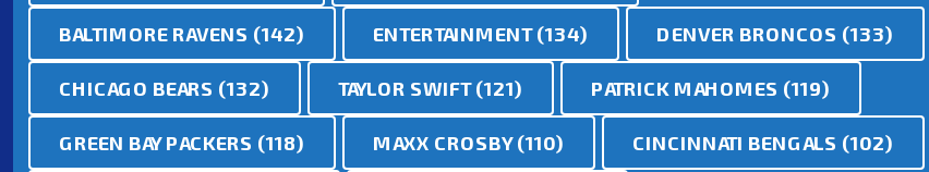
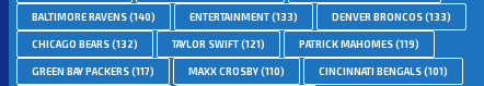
[59,22,305,46] BALTIMORE RAVENS (142) -> [32,11,155,23] BALTIMORE RAVENS (140)
[373,22,589,46] ENTERTAINMENT (134) -> [189,11,298,23] ENTERTAINMENT (133)
[59,131,305,155] GREEN BAY PACKERS (118) -> [32,65,154,77] GREEN BAY PACKERS (117)
[632,131,894,155] CINCINNATI BENGALS (102) -> [319,65,448,77] CINCINNATI BENGALS (101)

